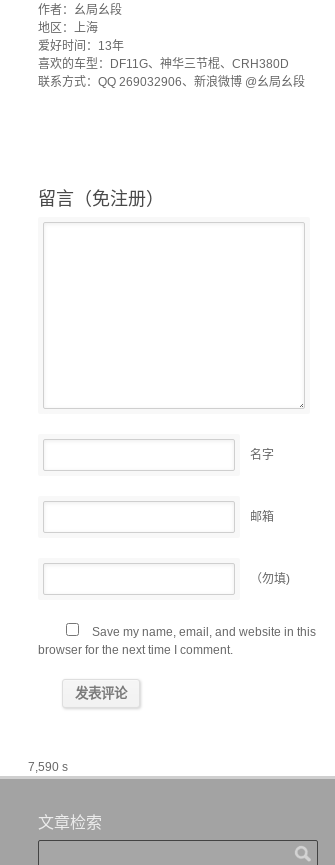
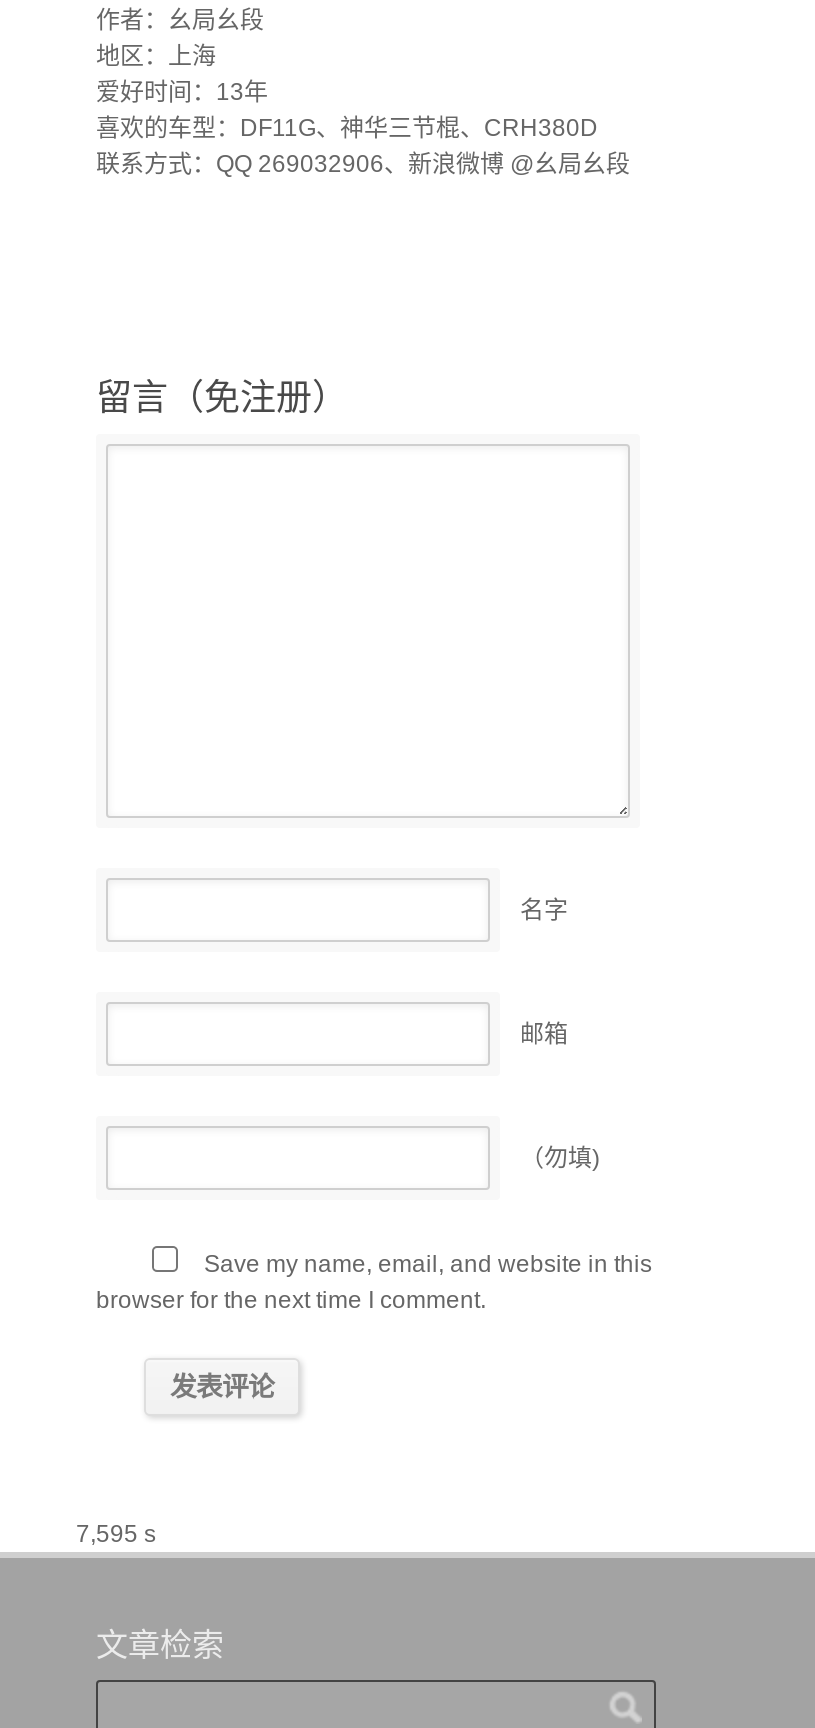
[28,760,68,774] 7,590 s -> [76,1521,156,1549] 7,595 s

